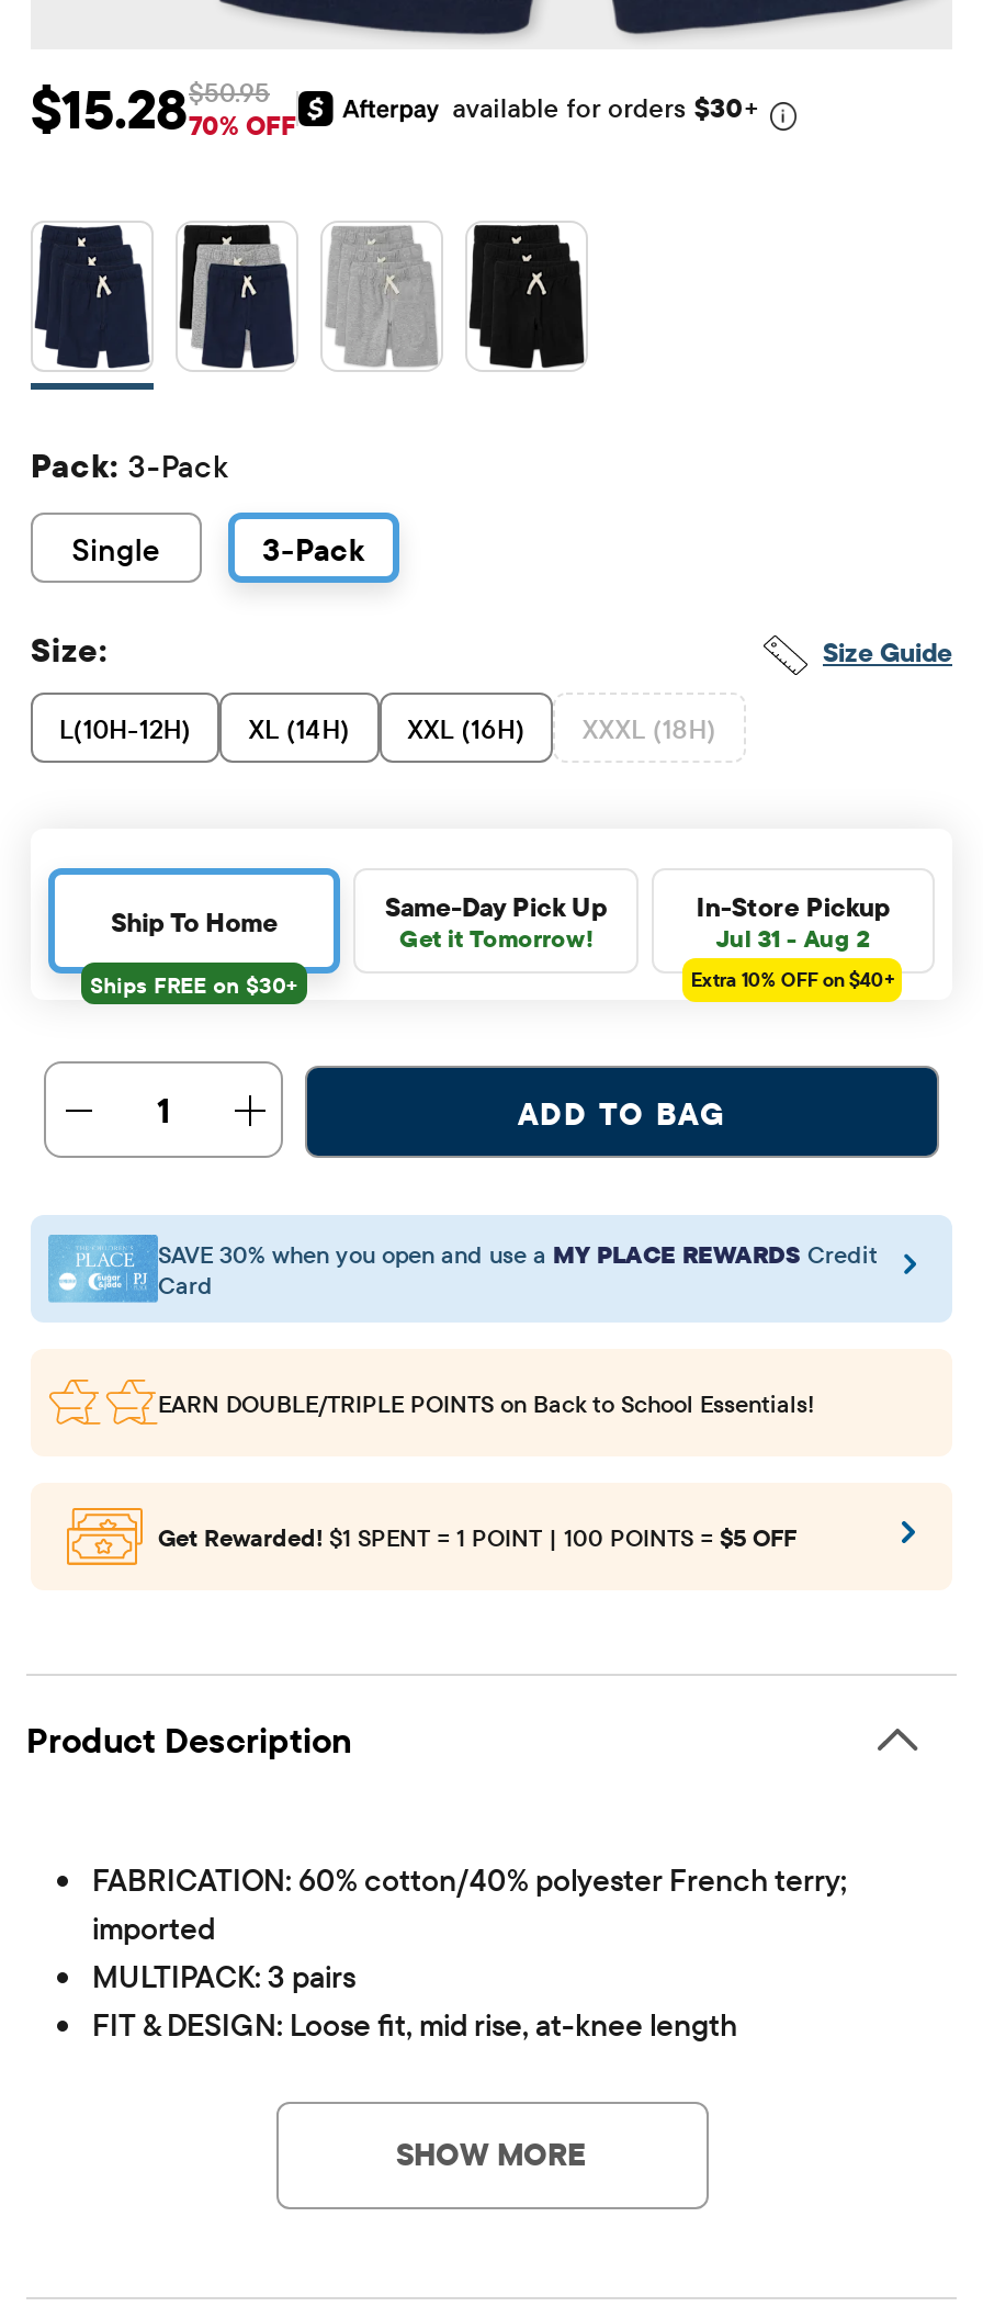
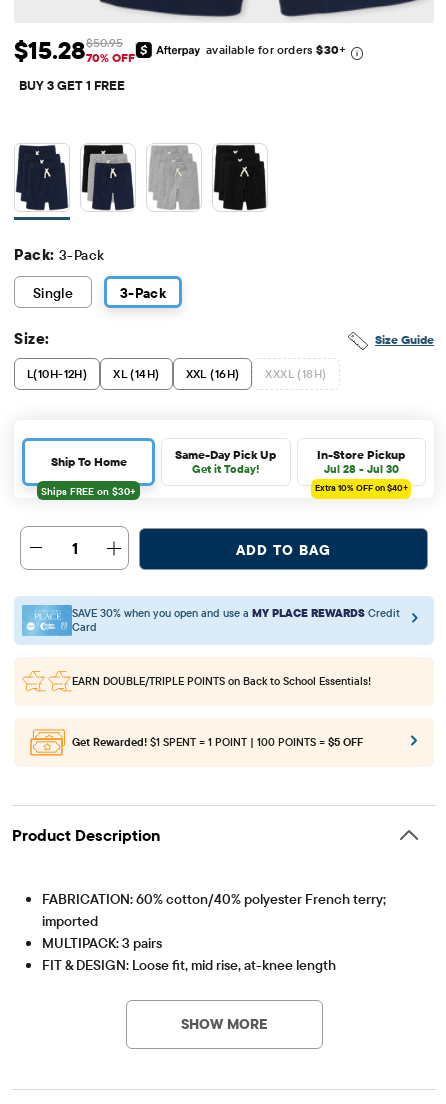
none -> [19,77,125,93] BUY 3 GET 1 FREE
[399,922,592,953] Get it Tomorrow! -> [192,462,259,476] Get it Today!
[716,922,870,953] Jul 31 - Aug 2 -> [324,462,399,476] Jul 28 - Jul 30

